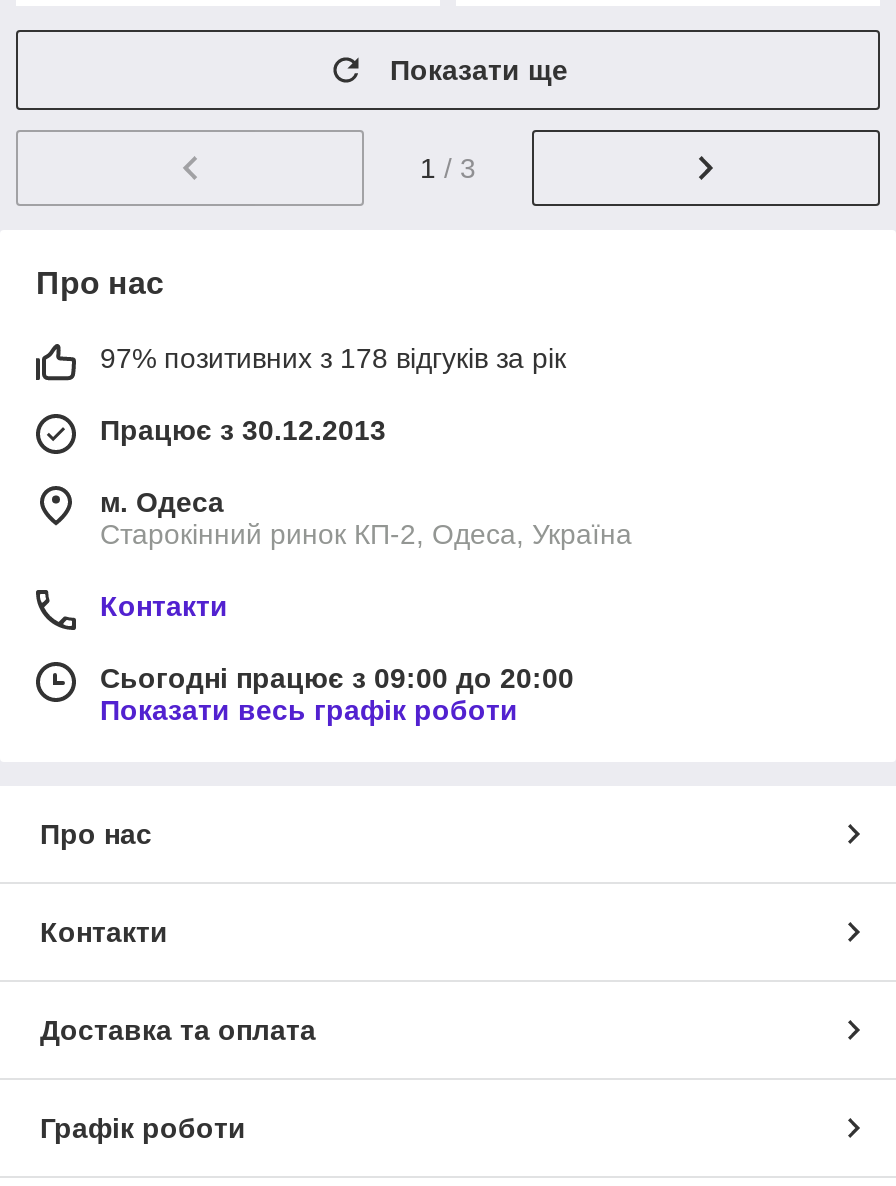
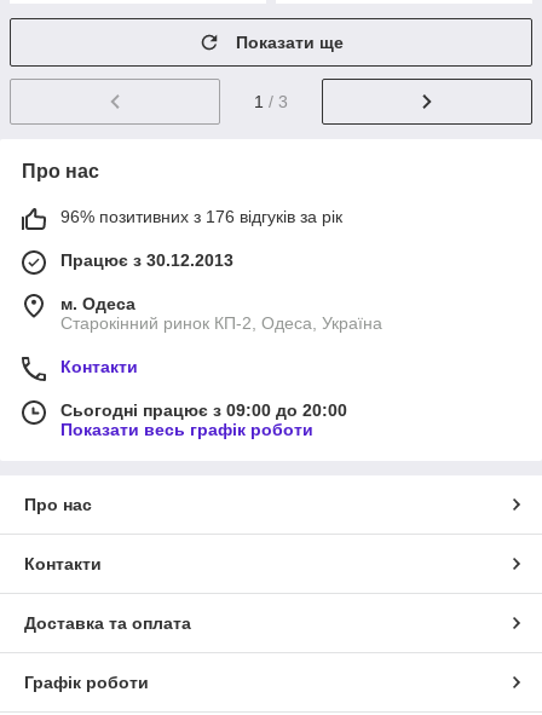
[100,342,566,374] 97% позитивних з 178 відгуків за рік -> [60,207,342,226] 96% позитивних з 176 відгуків за рік

